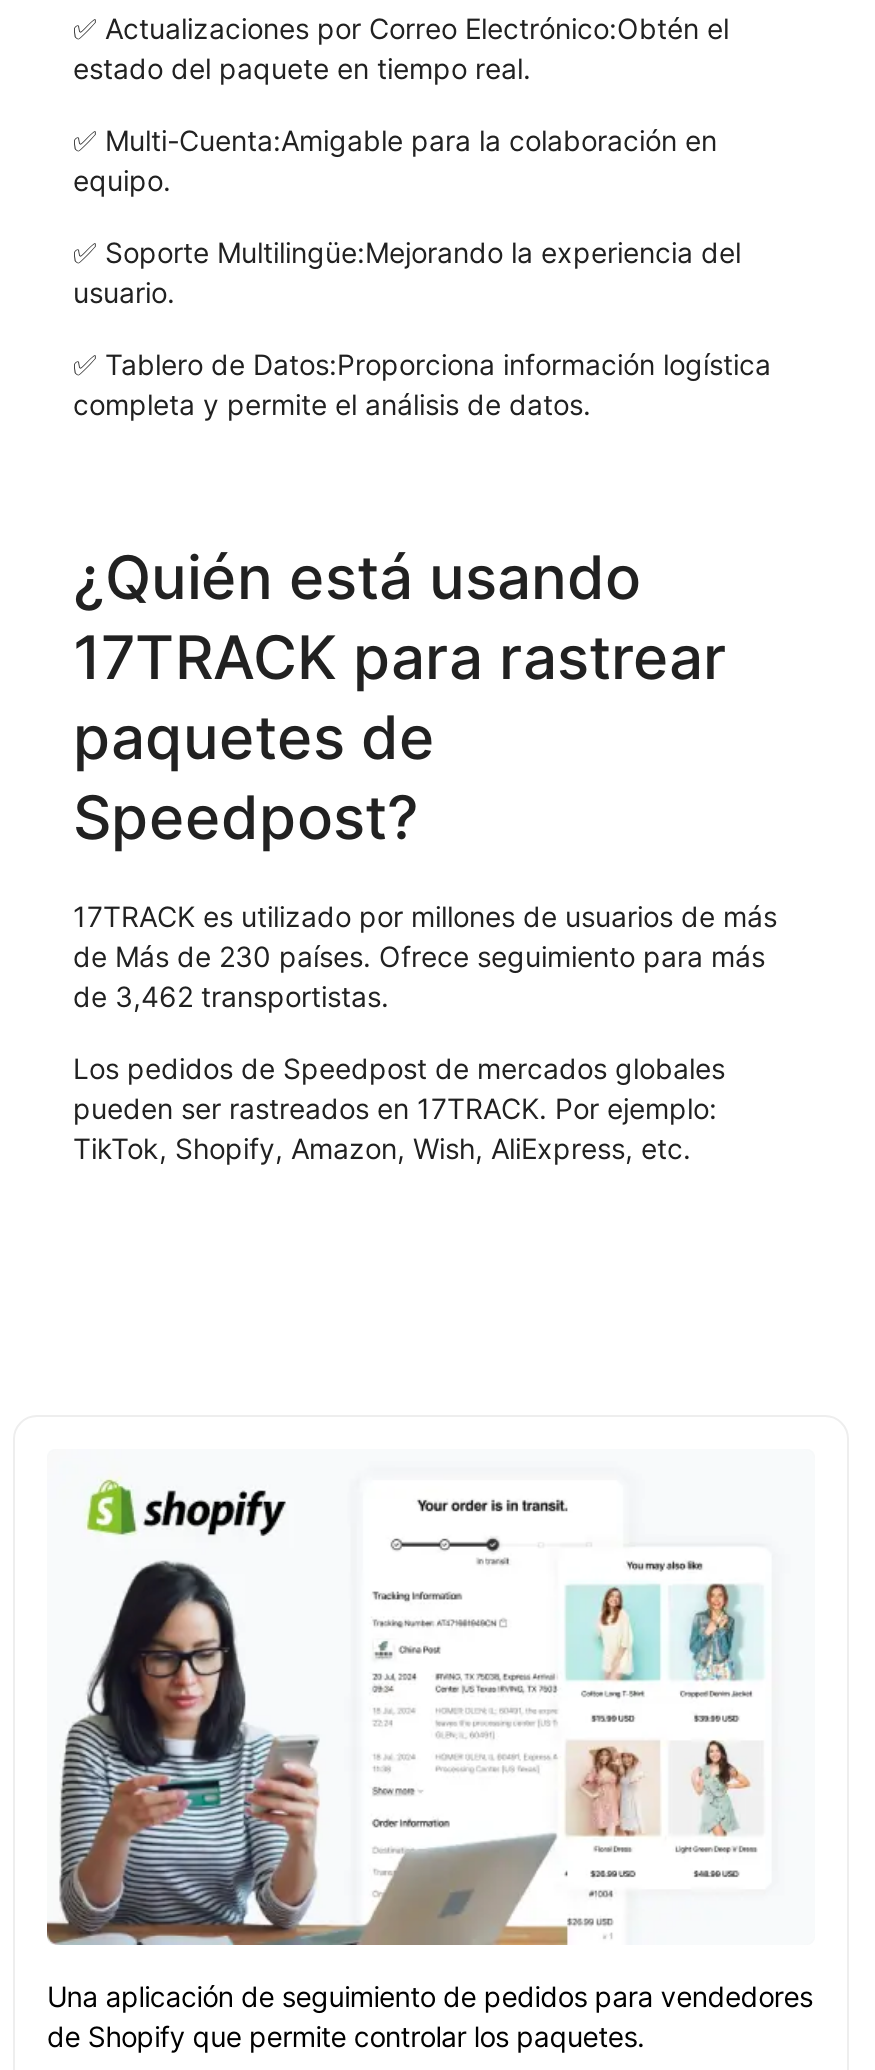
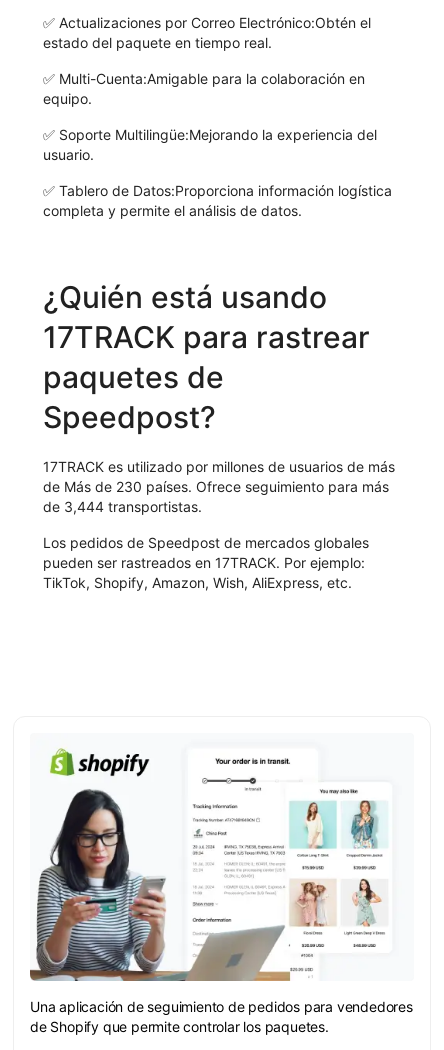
[73,979,389,1013] de 3,462 transportistas. -> [43,498,202,515] de 3,444 transportistas.

